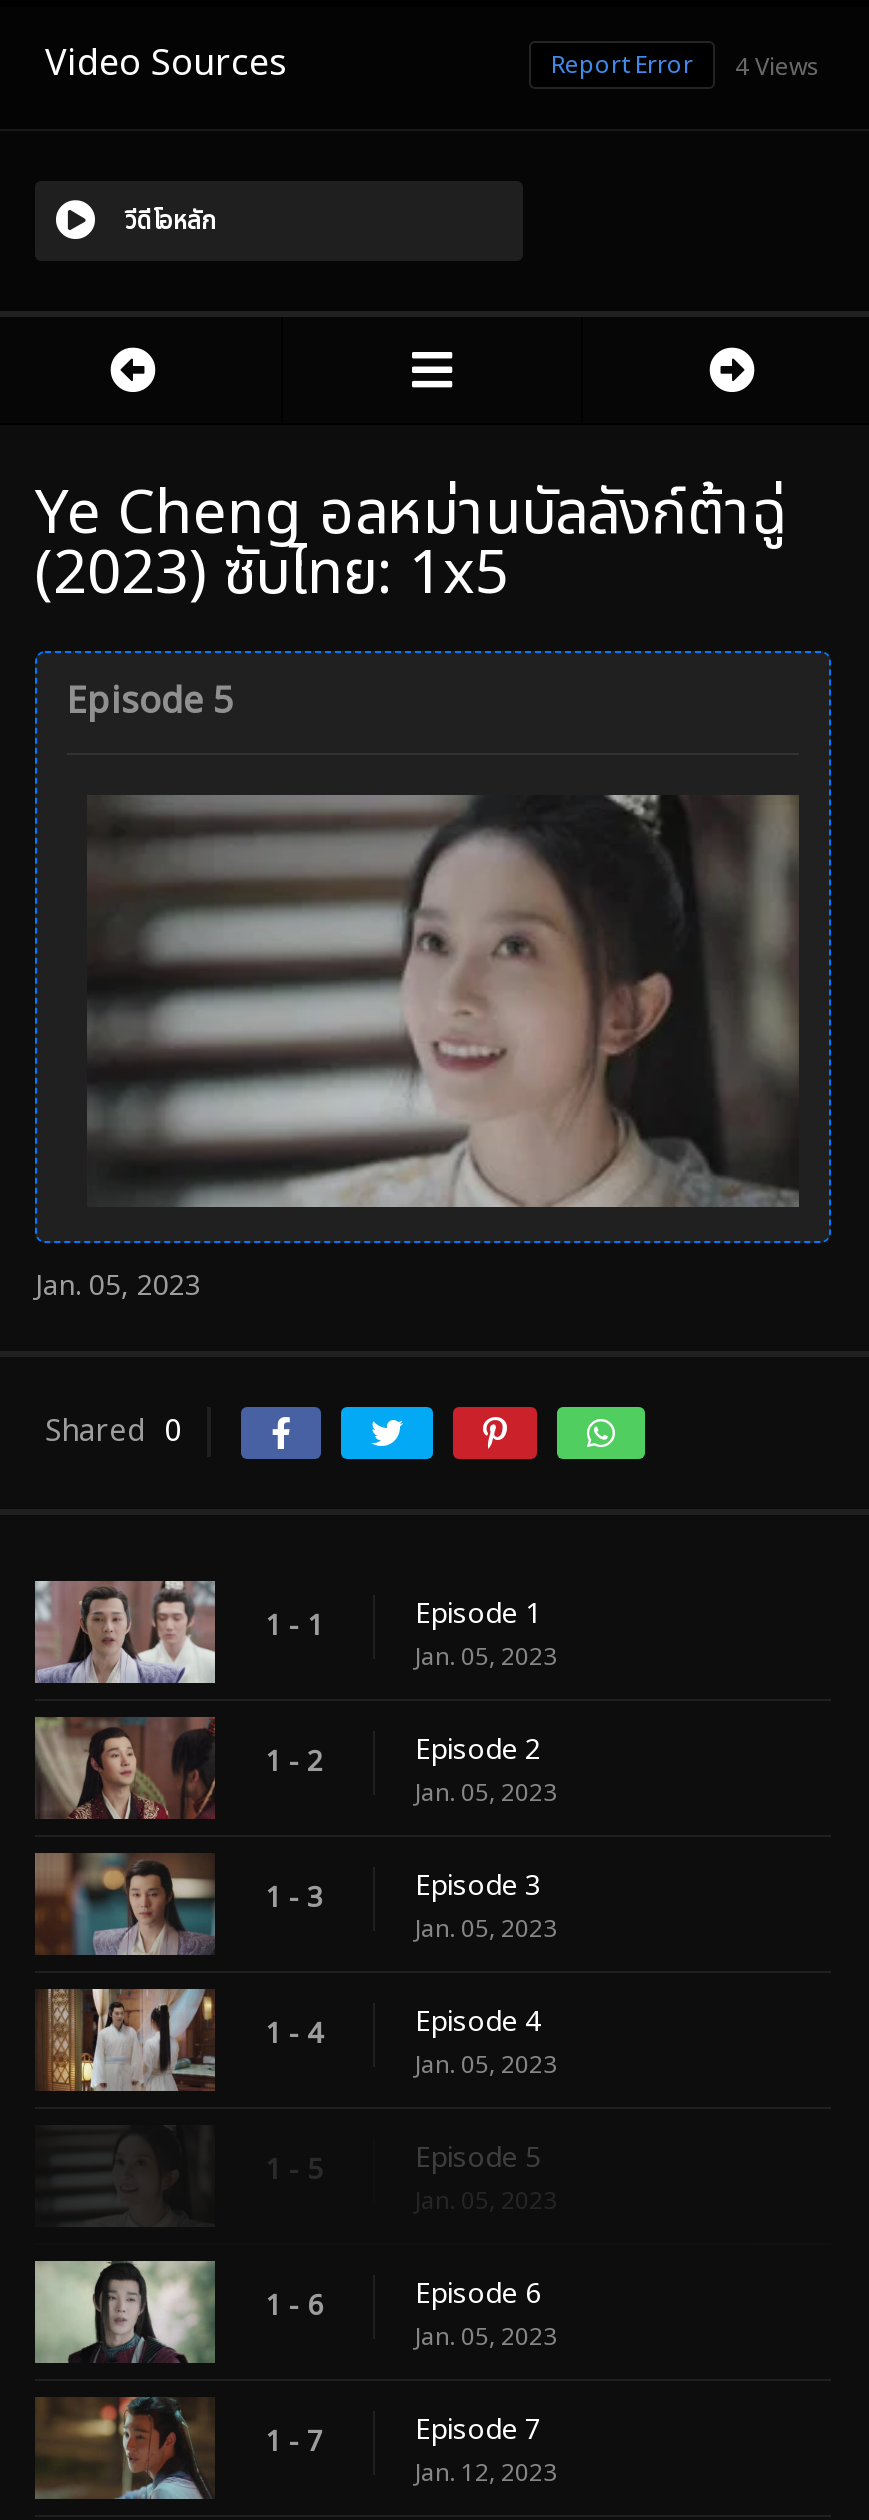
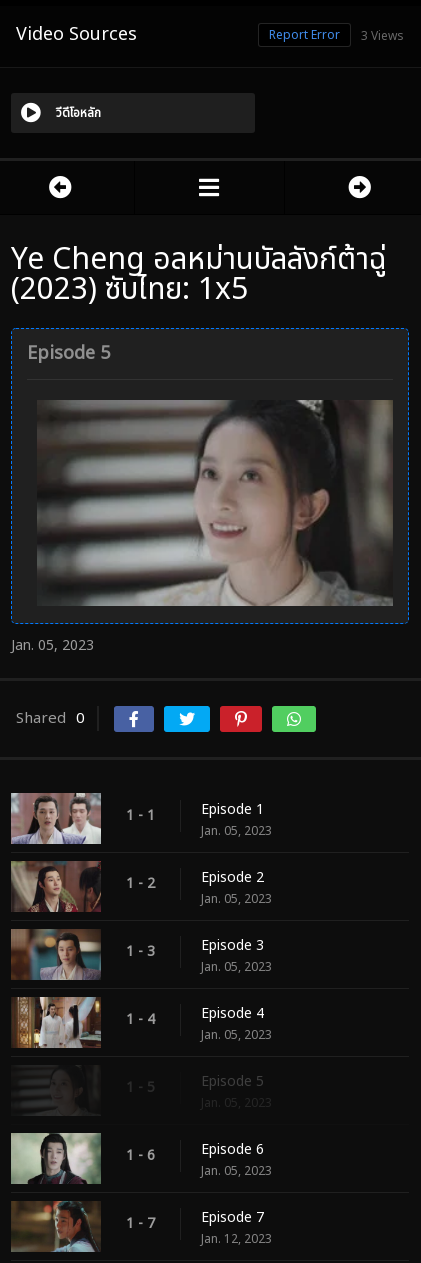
[551,47,821,85] Report Error 4 Views -> [269,26,404,45] Report Error 3 Views

